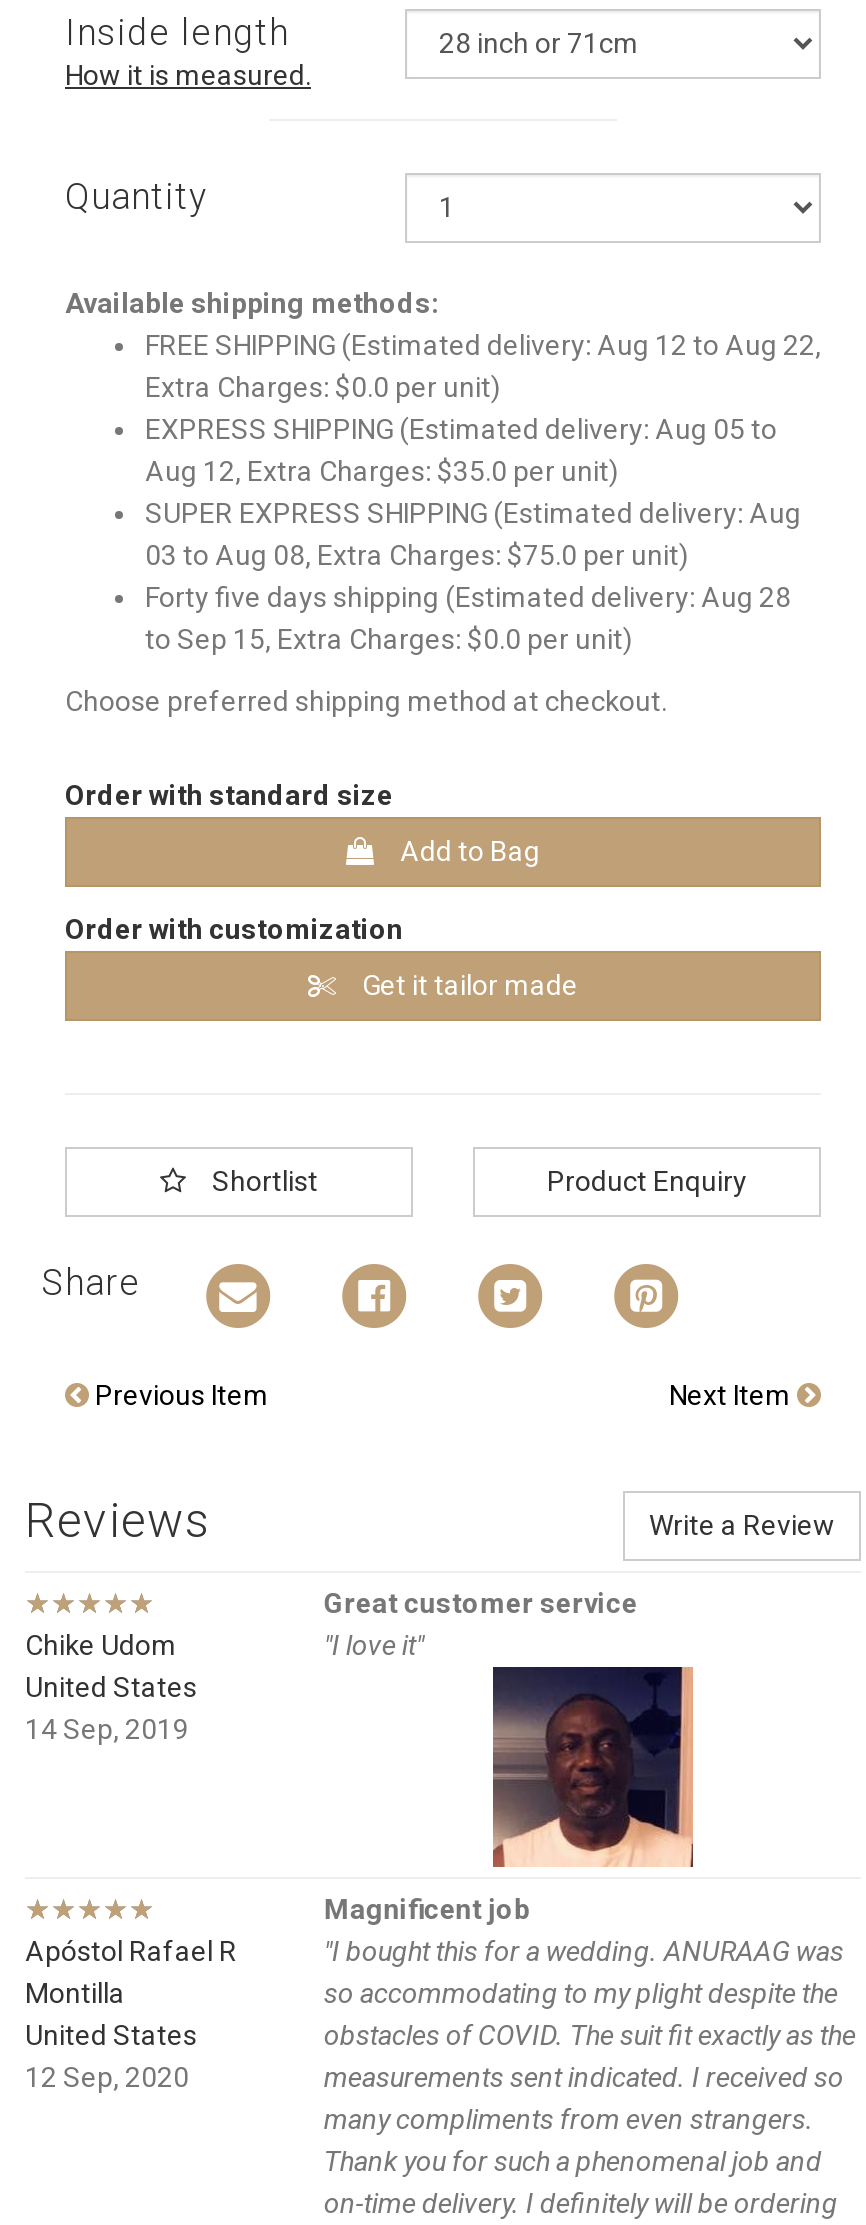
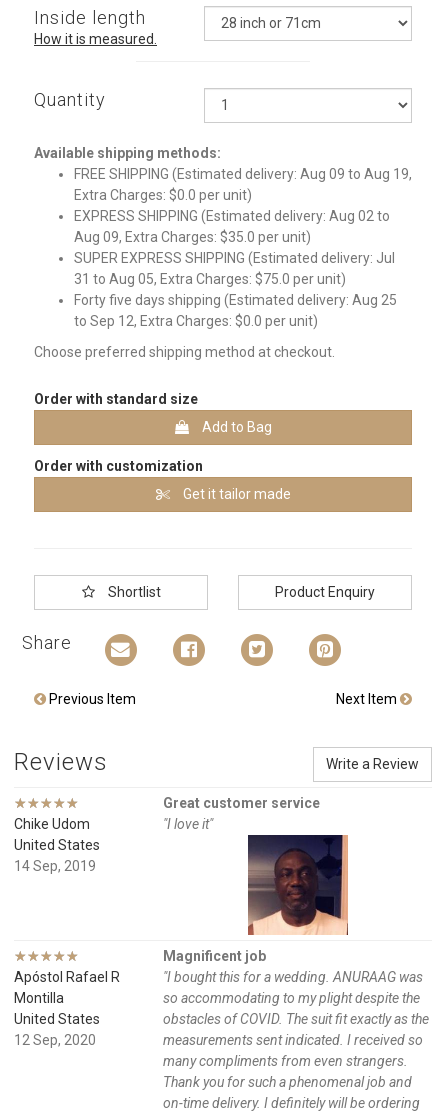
[145,328,821,360] FREE SHIPPING (Estimated delivery: Aug 12 to Aug 22, -> [74,165,412,181] FREE SHIPPING (Estimated delivery: Aug 09 to Aug 19,
[145,412,777,444] EXPRESS SHIPPING (Estimated delivery: Aug 05 to -> [74,207,390,223] EXPRESS SHIPPING (Estimated delivery: Aug 02 to
[145,454,619,486] Aug 12, Extra Charges: $35.0 per unit) -> [74,228,311,244] Aug 09, Extra Charges: $35.0 per unit)
[145,496,801,528] SUPER EXPRESS SHIPPING (Estimated delivery: Aug -> [74,249,395,265] SUPER EXPRESS SHIPPING (Estimated delivery: Jul
[145,538,689,570] 03 to Aug 08, Extra Charges: $75.0 per unit) -> [74,270,346,286] 31 to Aug 05, Extra Charges: $75.0 per unit)
[145,580,791,612] Forty five days shipping (Estimated delivery: Aug 28 -> [74,291,397,307] Forty five days shipping (Estimated delivery: Aug 25
[145,622,633,654] to Sep 15, Extra Charges: $0.0 per unit) -> [74,312,318,328] to Sep 12, Extra Charges: $0.0 per unit)

